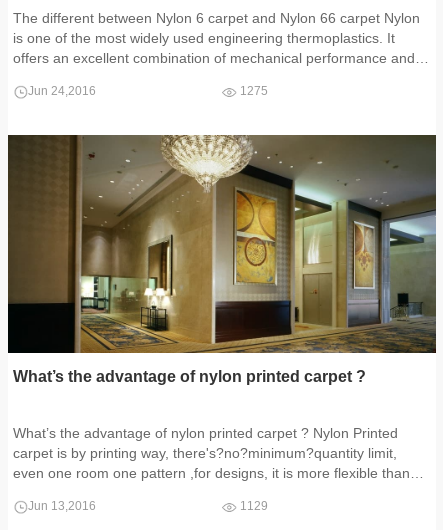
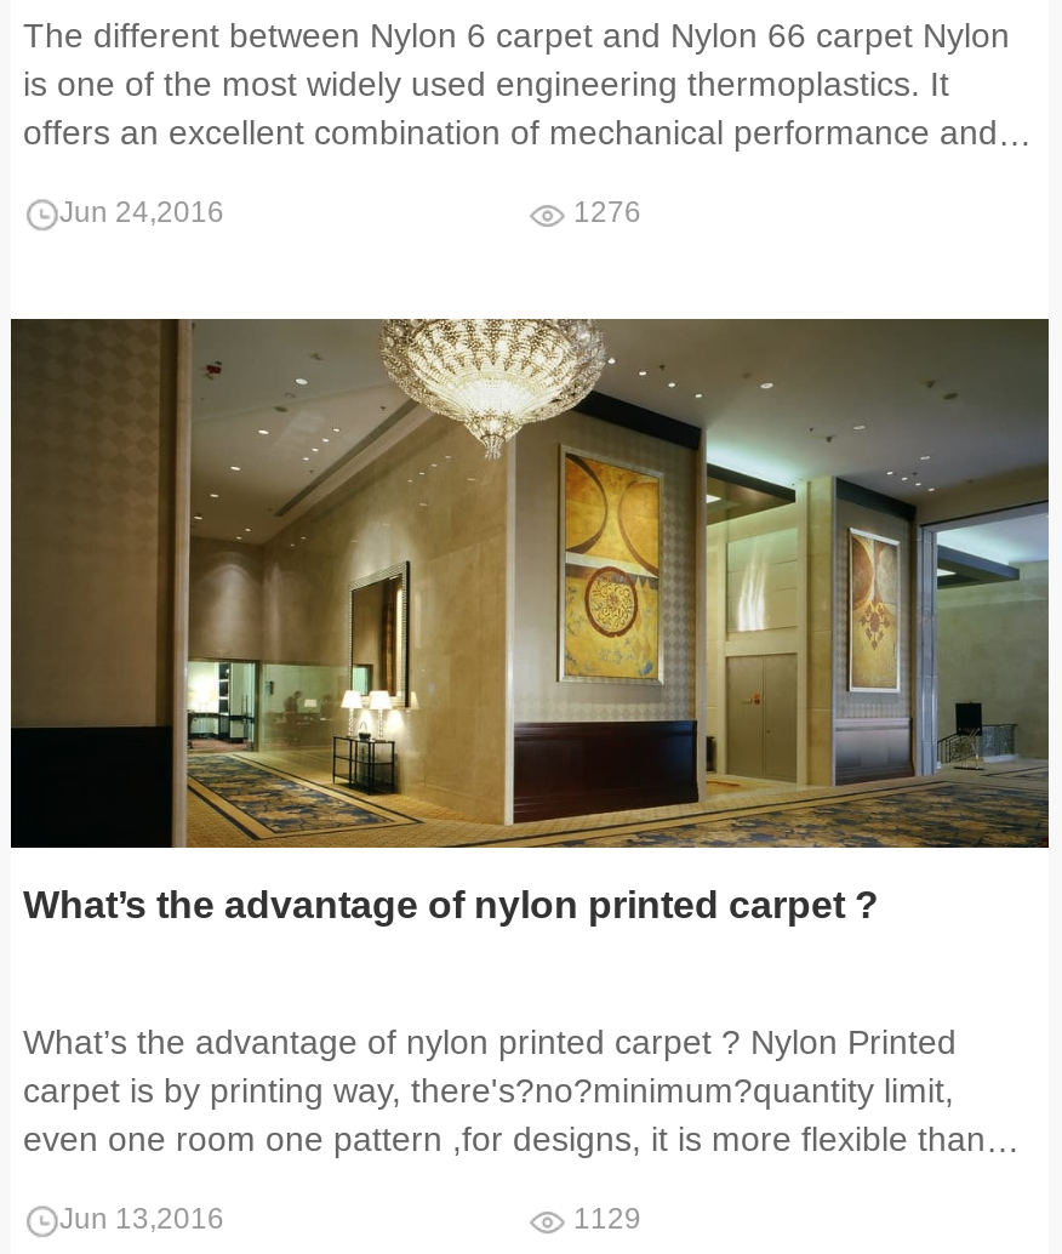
[240,84,268,98] 1275 -> [573,196,641,230] 1276

